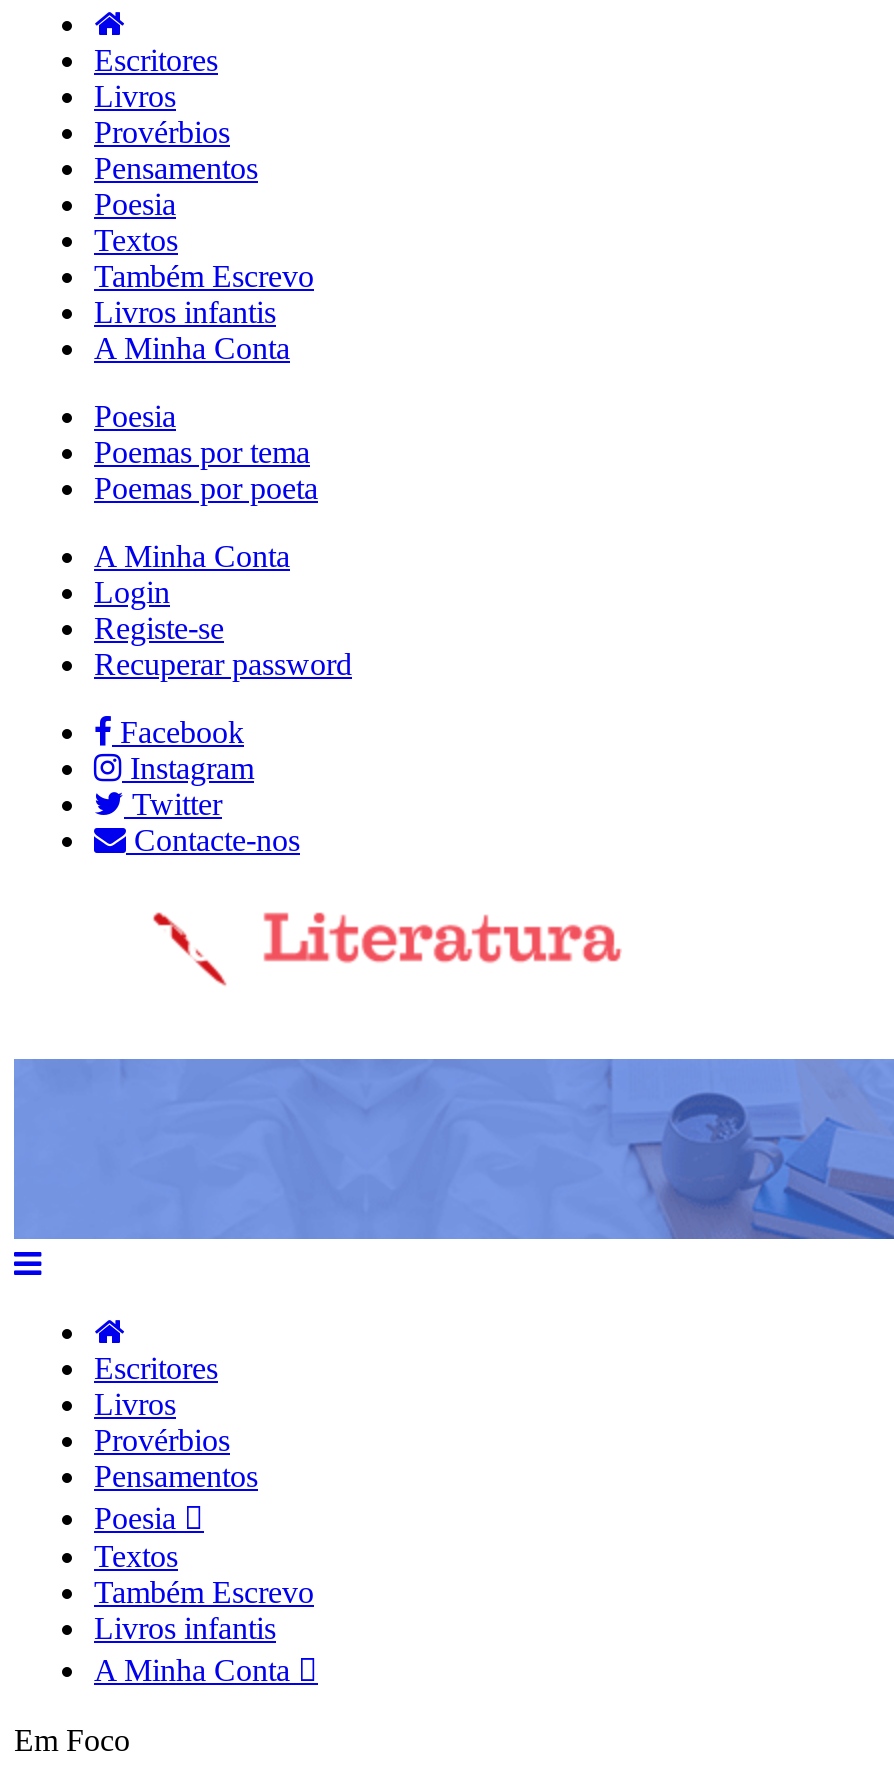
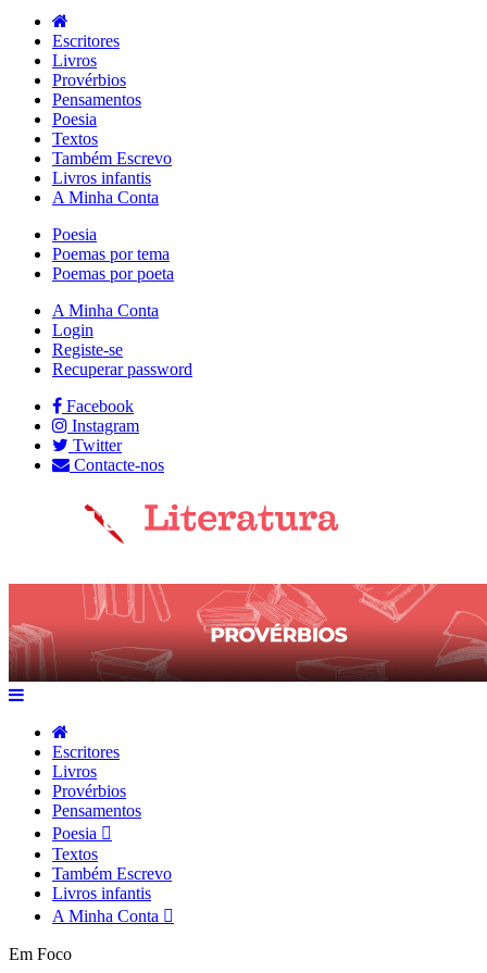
[12,1057,888,1267] [image] -> [8,583,484,689] [image]

